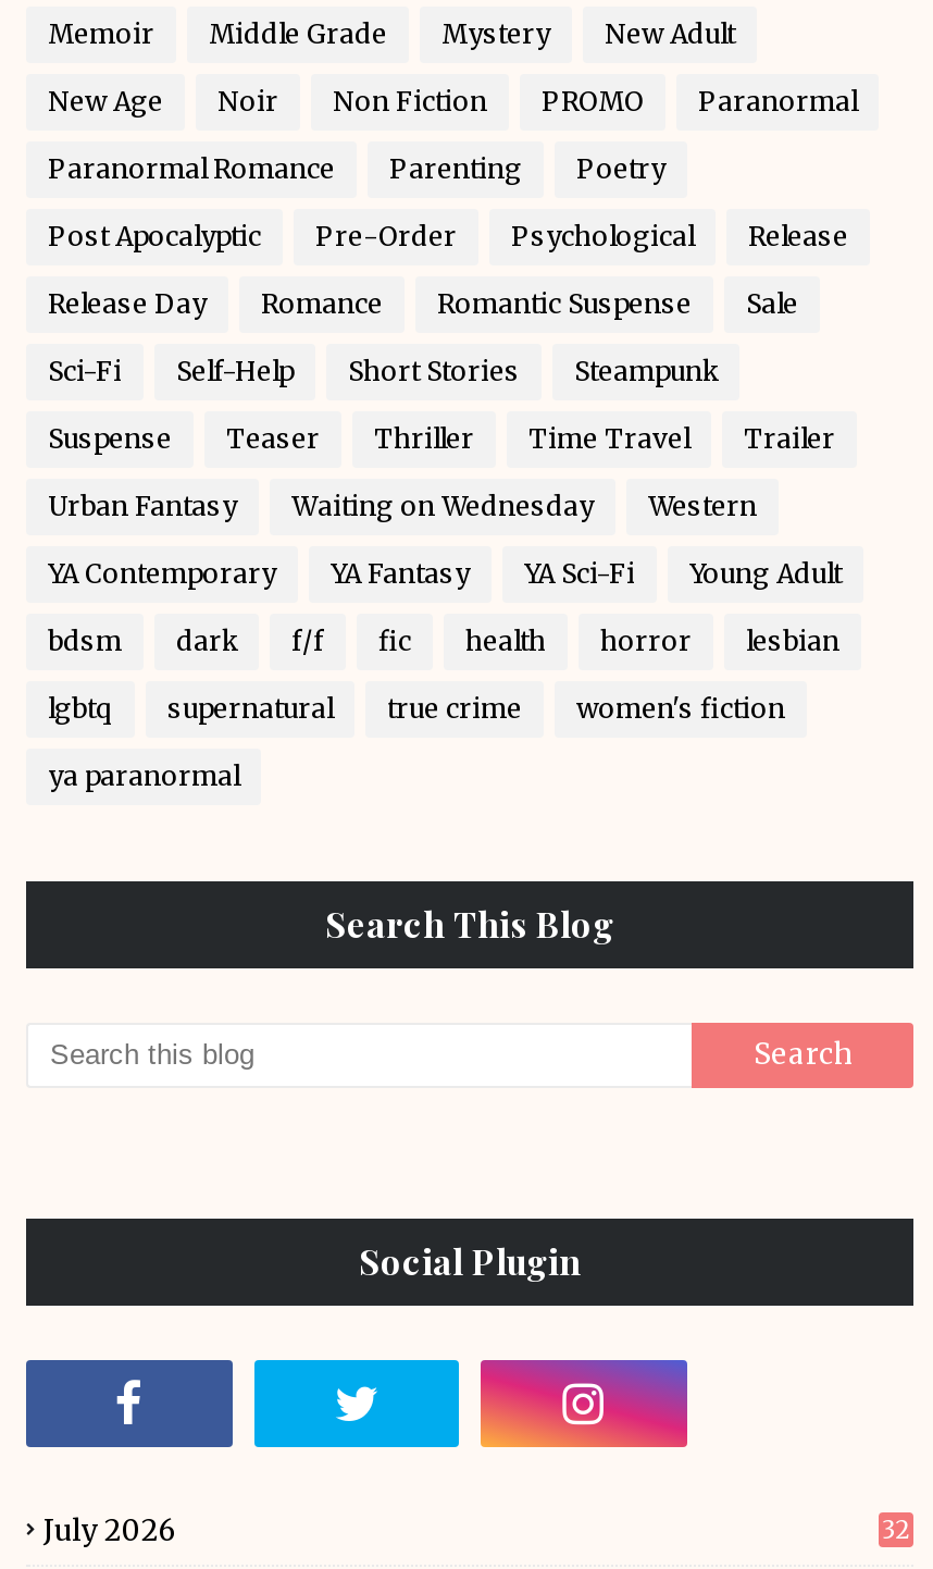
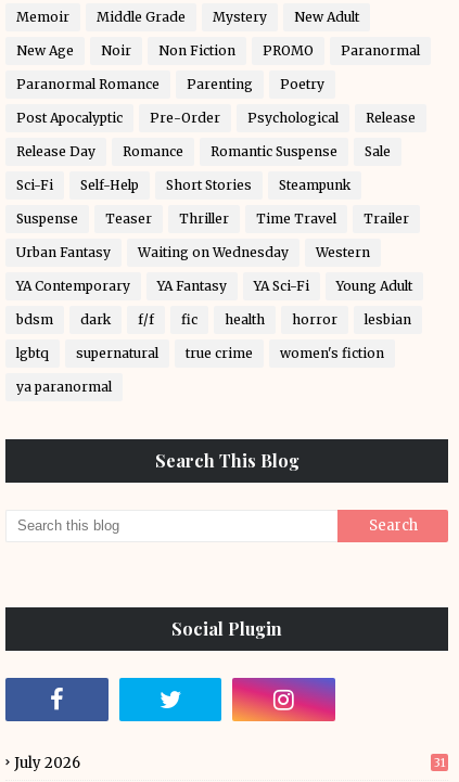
[882,1515,910,1545] 32 -> [433,755,445,770] 31

